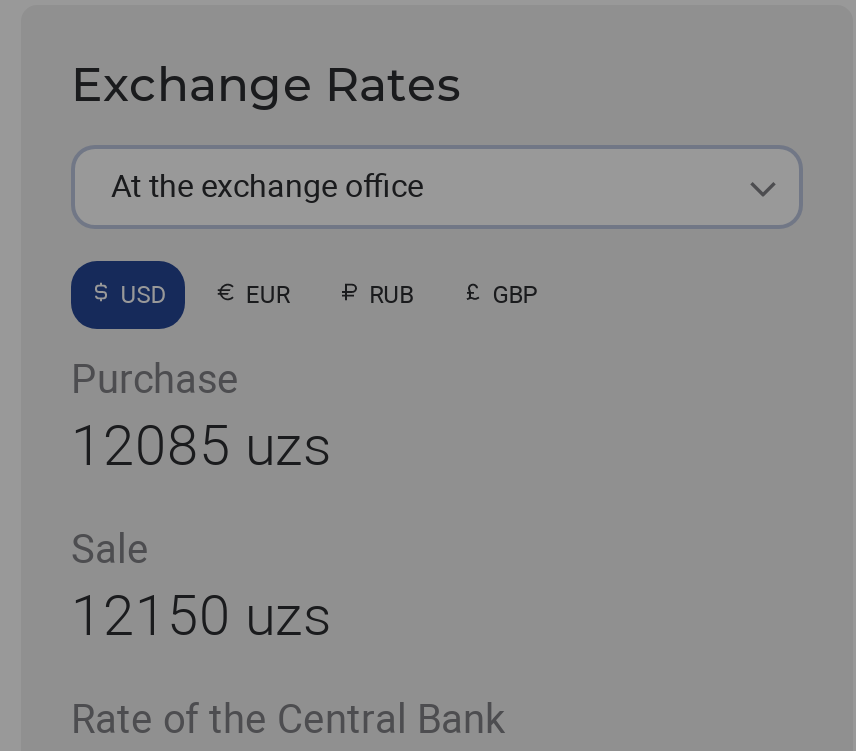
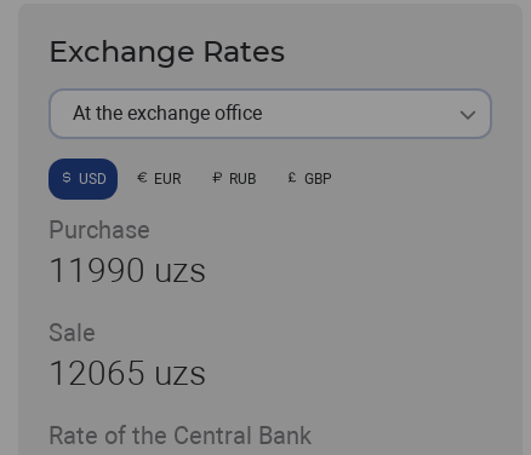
[71,414,331,480] 12085 uzs -> [48,251,206,291] 11990 uzs
[71,584,331,650] 12150 uzs -> [48,354,206,394] 12065 uzs

